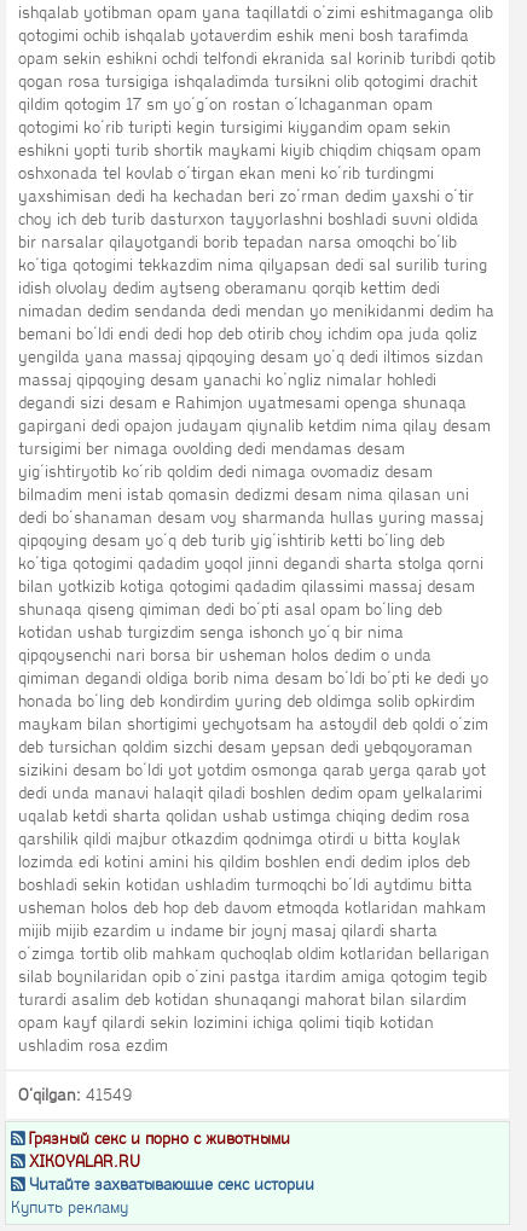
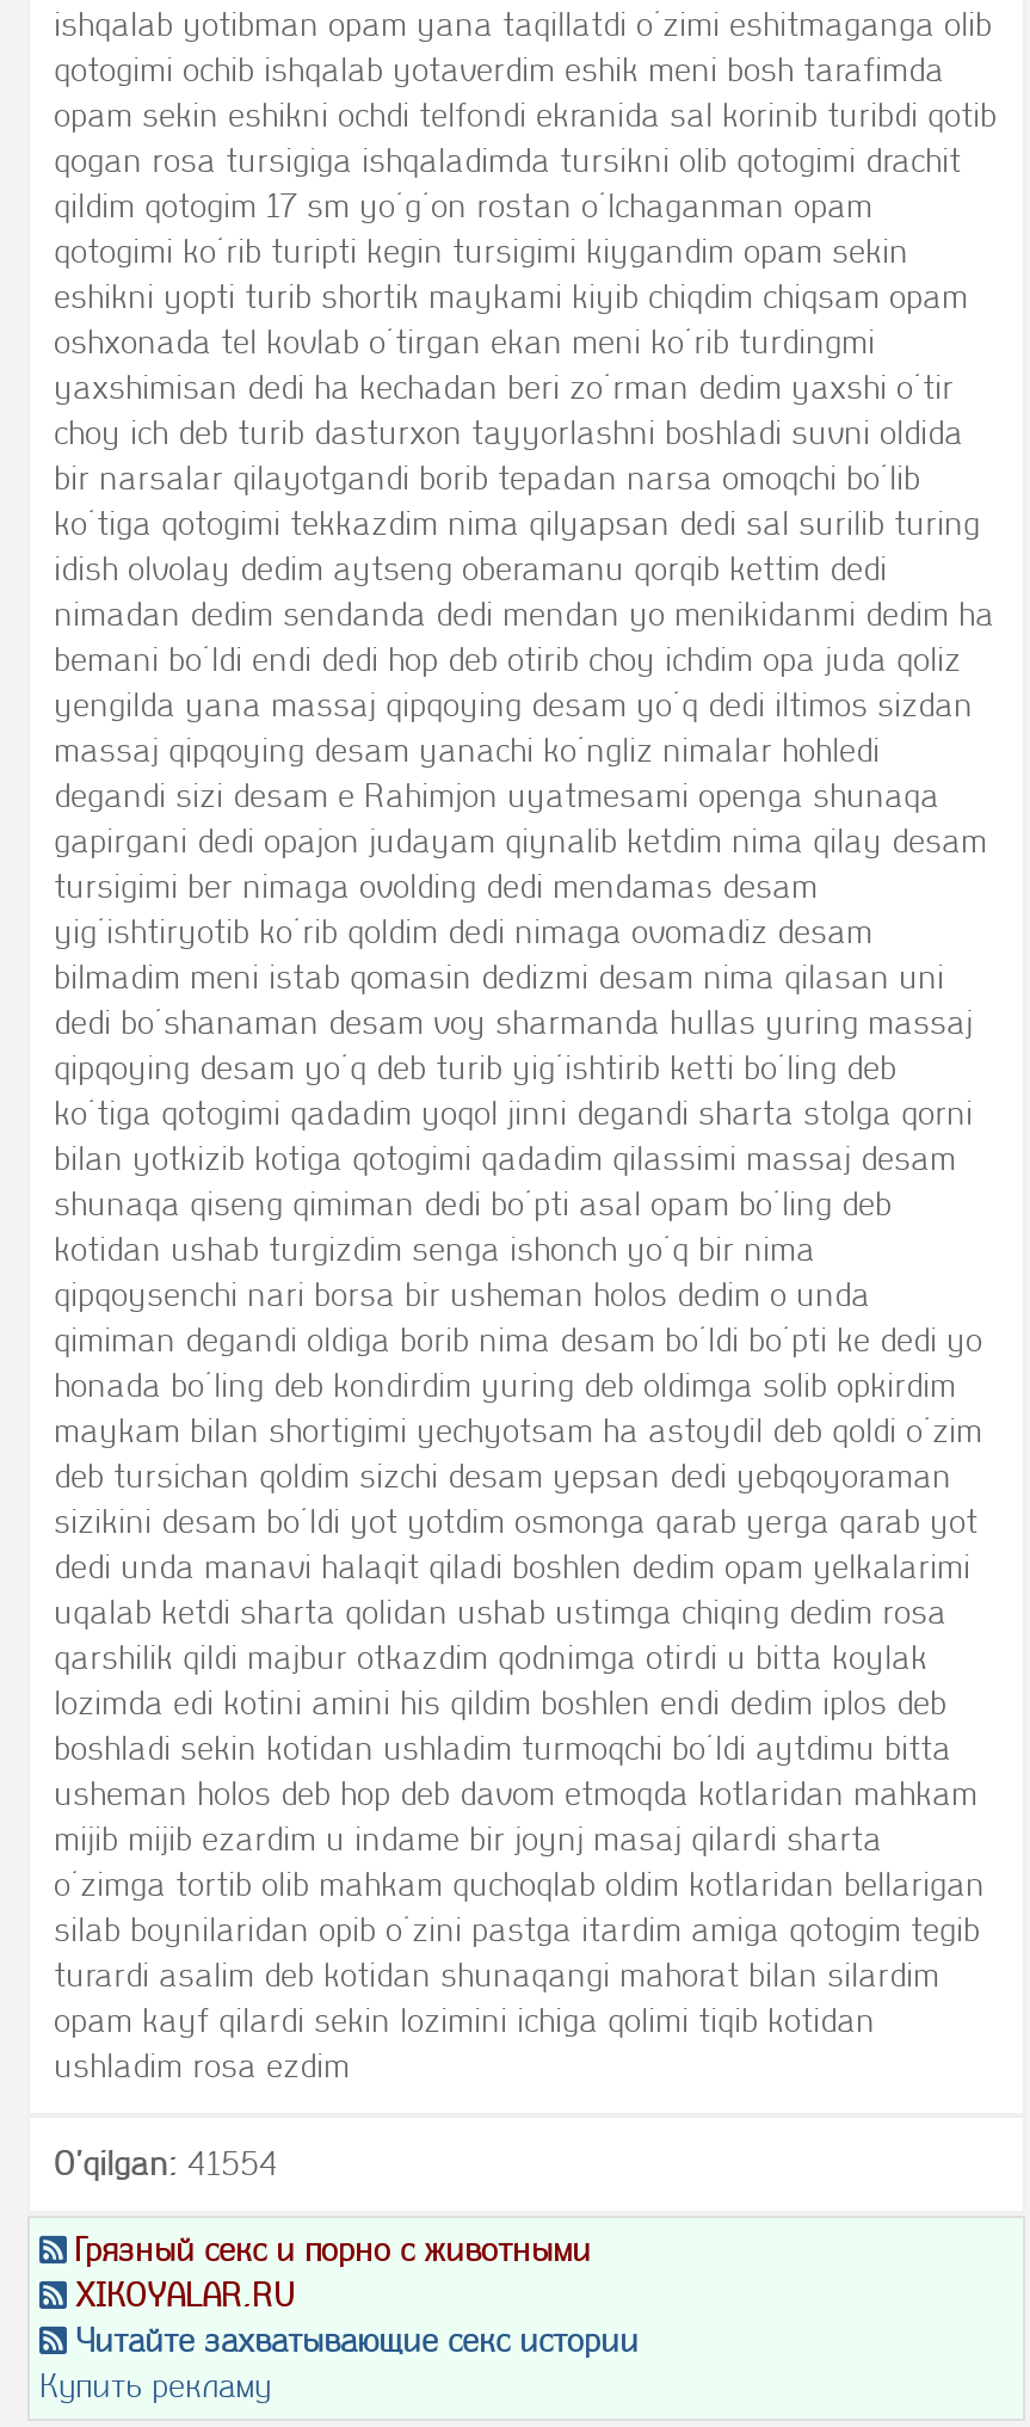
[18,1086,132,1104] O'qilgan: 41549 -> [54,2146,278,2182] O'qilgan: 41554

